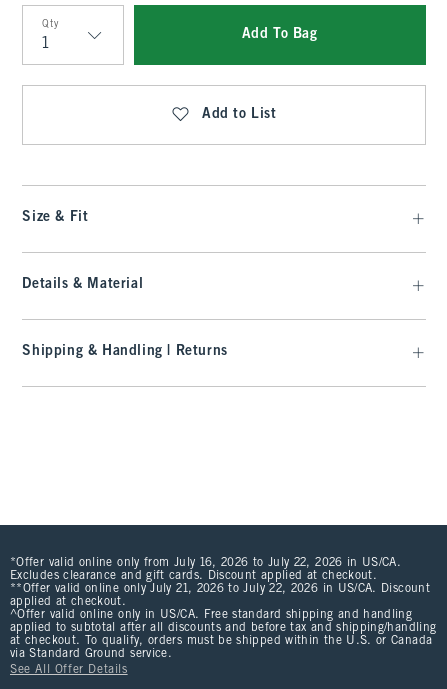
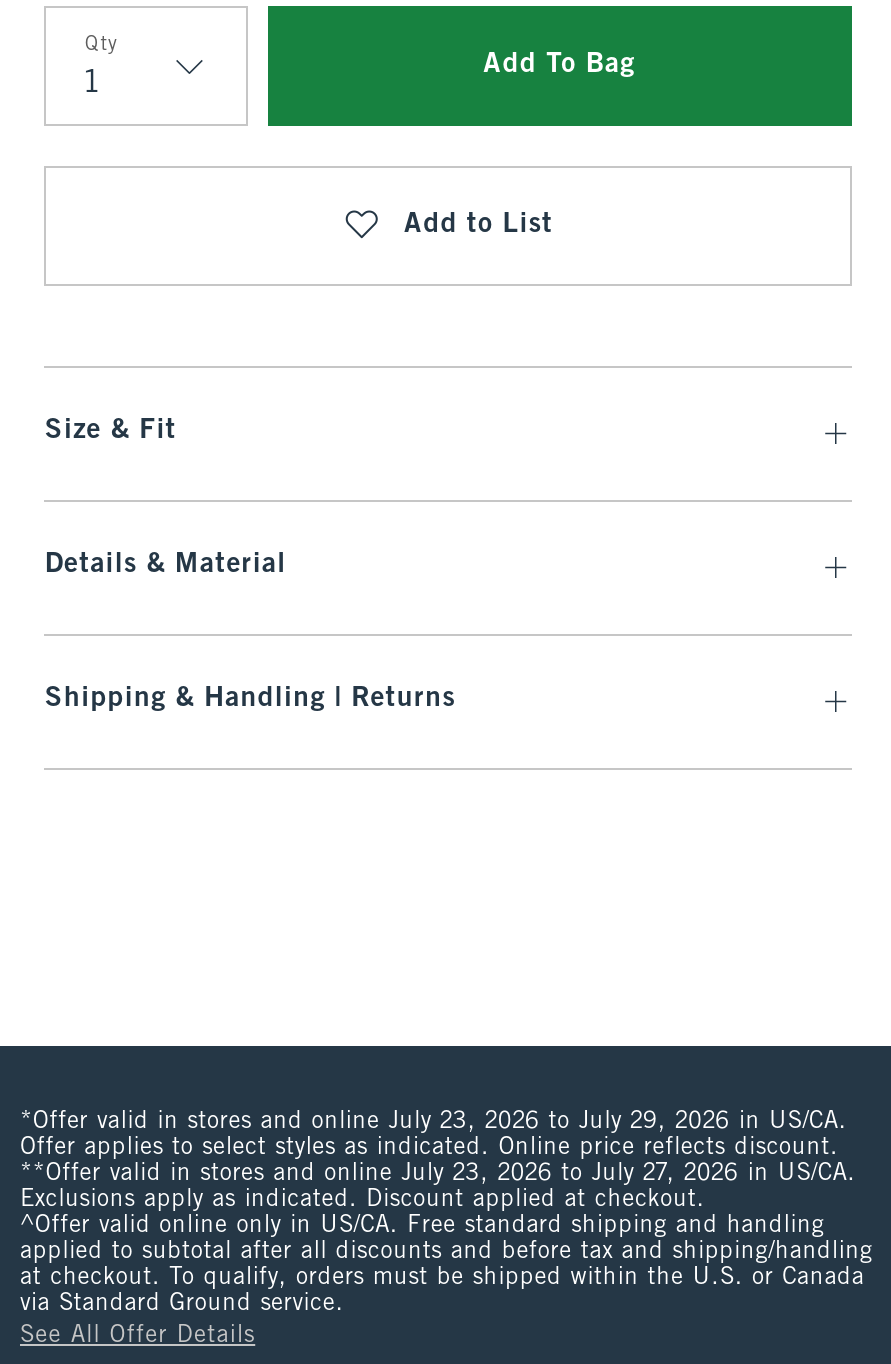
[10,557,430,608] *Offer valid online only from July 16, 2026 to July 22, 2026 in US/CA. | Excludes clearance and gift cards. Discount applied at checkout. | **Offer valid online only July 21, 2026 to July 22, 2026 in US/CA. Discount | applied at checkout. -> [20,1110,856,1212] *Offer valid in stores and online July 23, 2026 to July 29, 2026 in US/CA. | Offer applies to select styles as indicated. Online price reflects discount. | **Offer valid in stores and online July 23, 2026 to July 27, 2026 in US/CA. | Exclusions apply as indicated. Discount applied at checkout.

